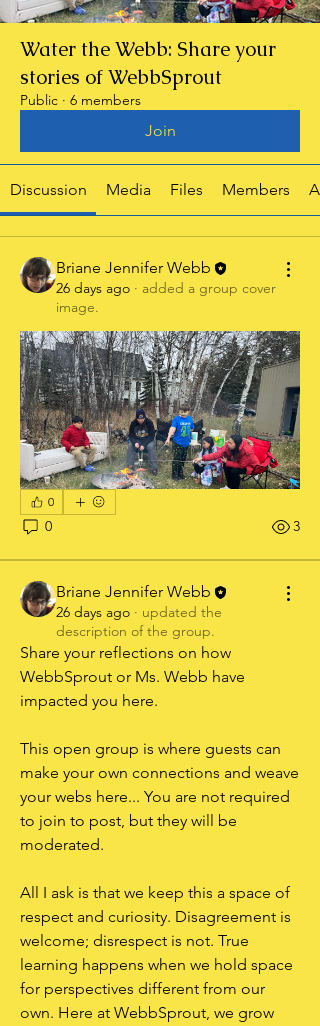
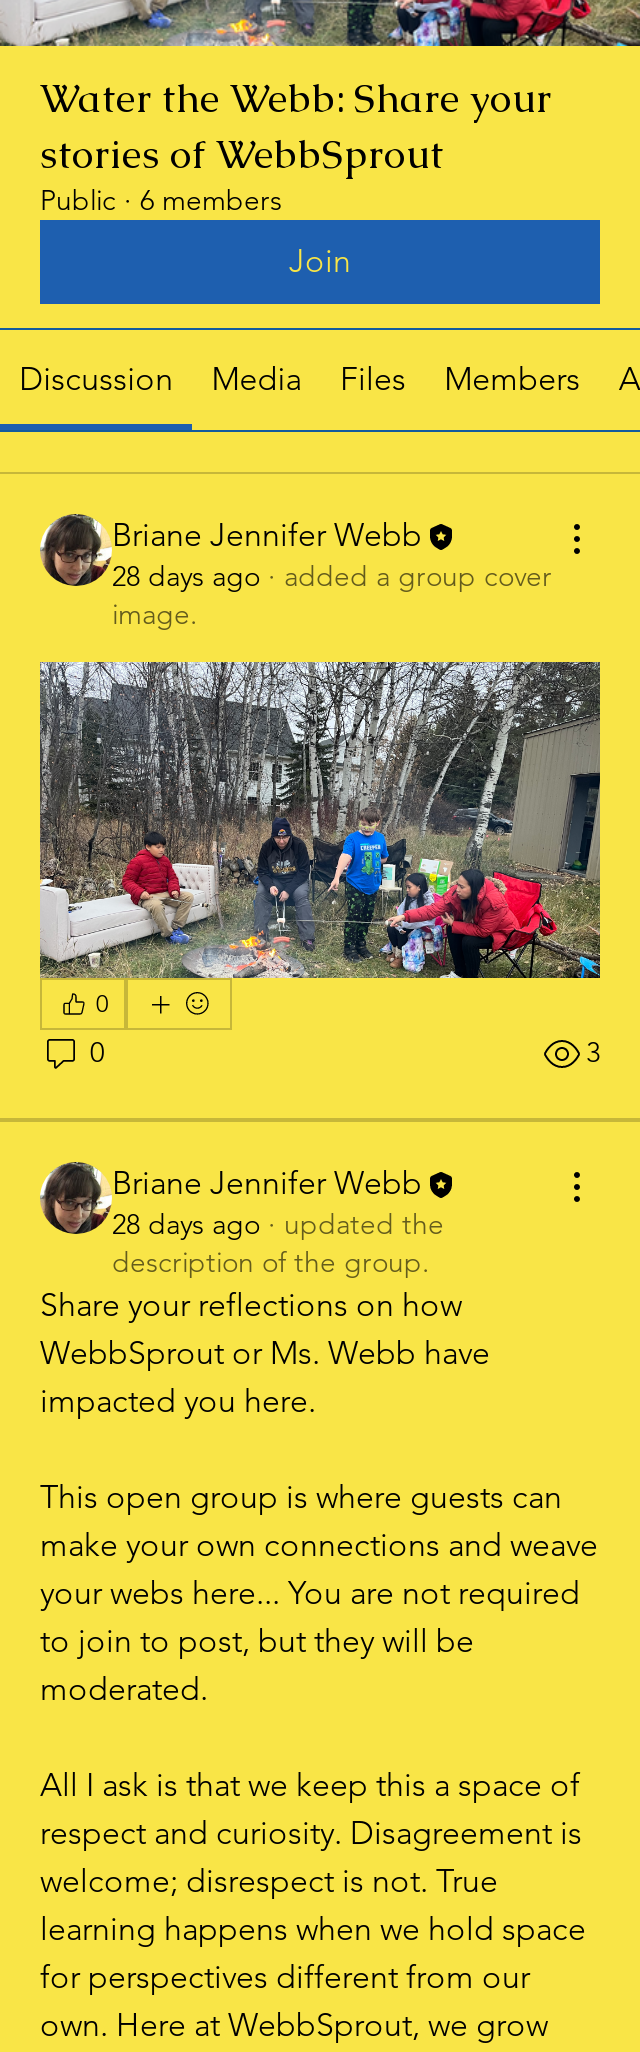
[56,279,276,297] 26 days ago · added a group cover -> [112,559,552,595] 28 days ago · added a group cover
[56,603,222,621] 26 days ago · updated the -> [112,1206,444,1242] 28 days ago · updated the

